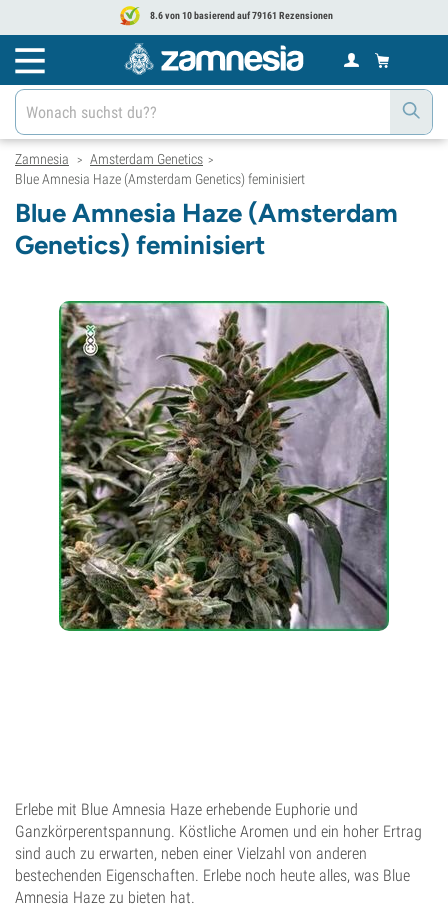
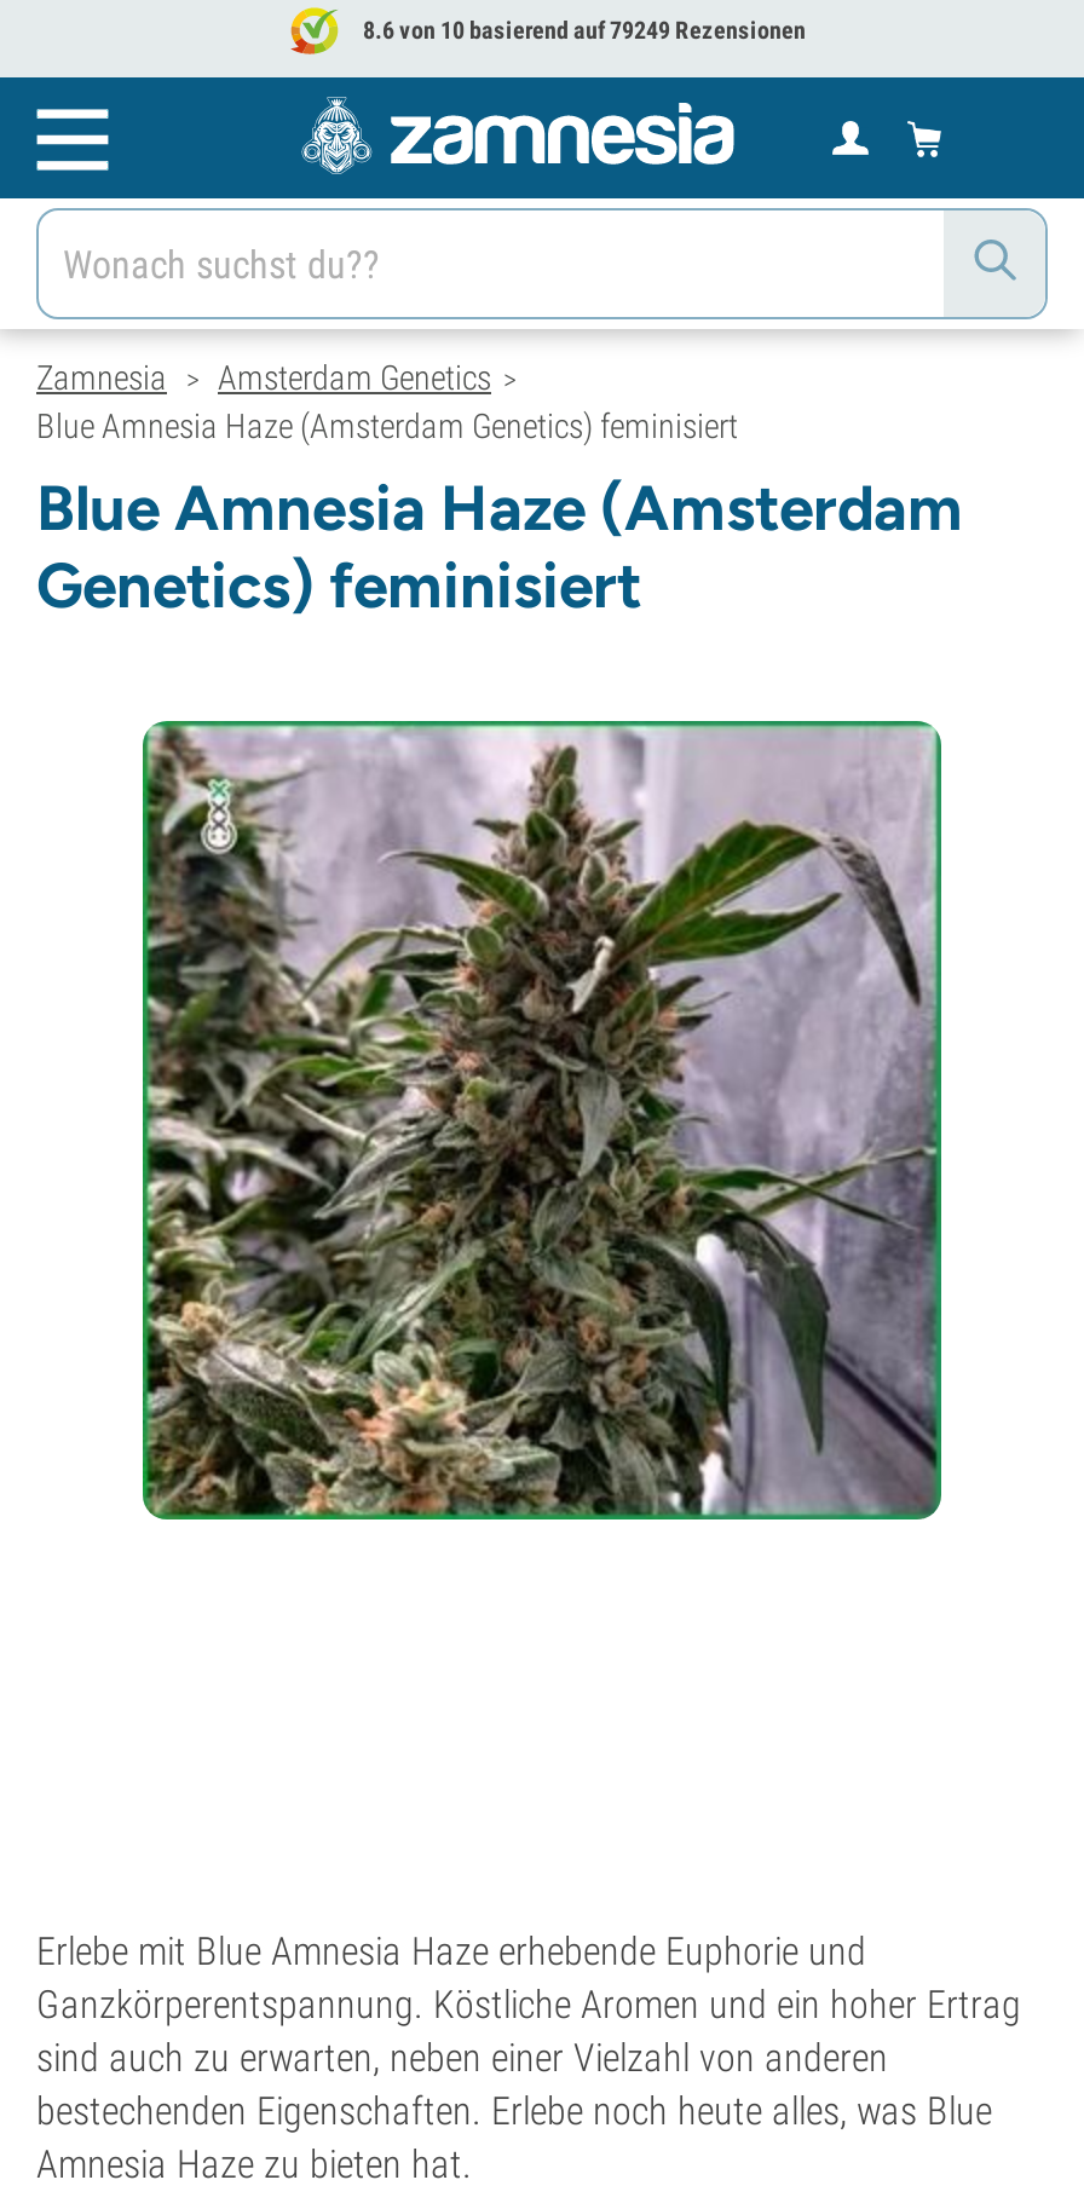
[148,10,333,21] 8.6 von 10 basierend auf 79161 Rezensionen -> [358,17,806,43] 8.6 von 10 basierend auf 79249 Rezensionen

